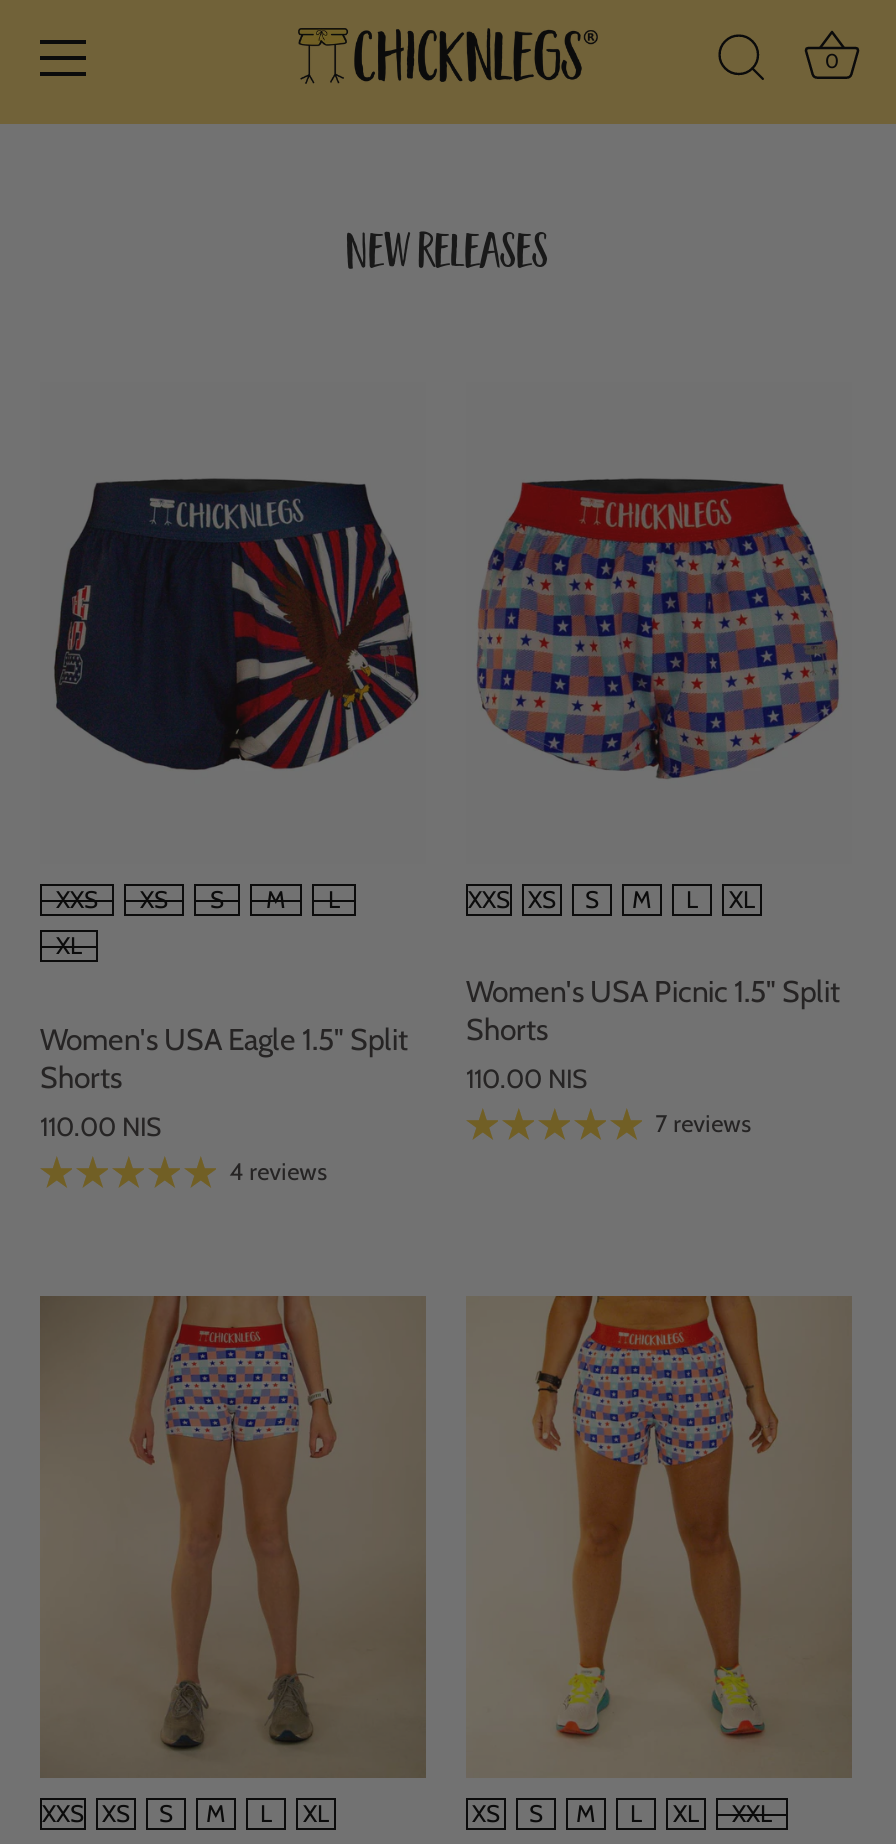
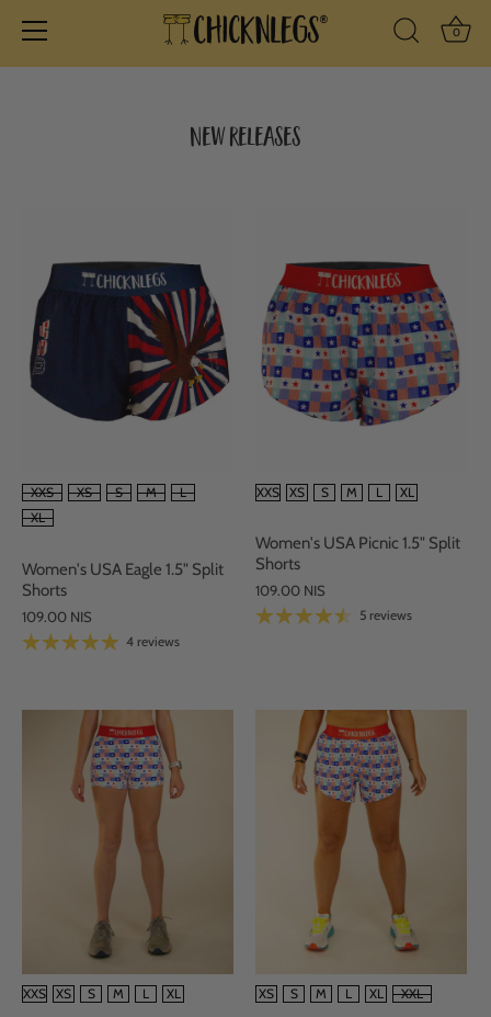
[466,1063,588,1095] 110.00 NIS -> [255,582,326,599] 109.00 NIS
[40,1110,162,1142] 110.00 NIS -> [22,608,92,625] 109.00 NIS
[655,1109,751,1139] 7 reviews -> [359,607,412,624] 5 reviews

